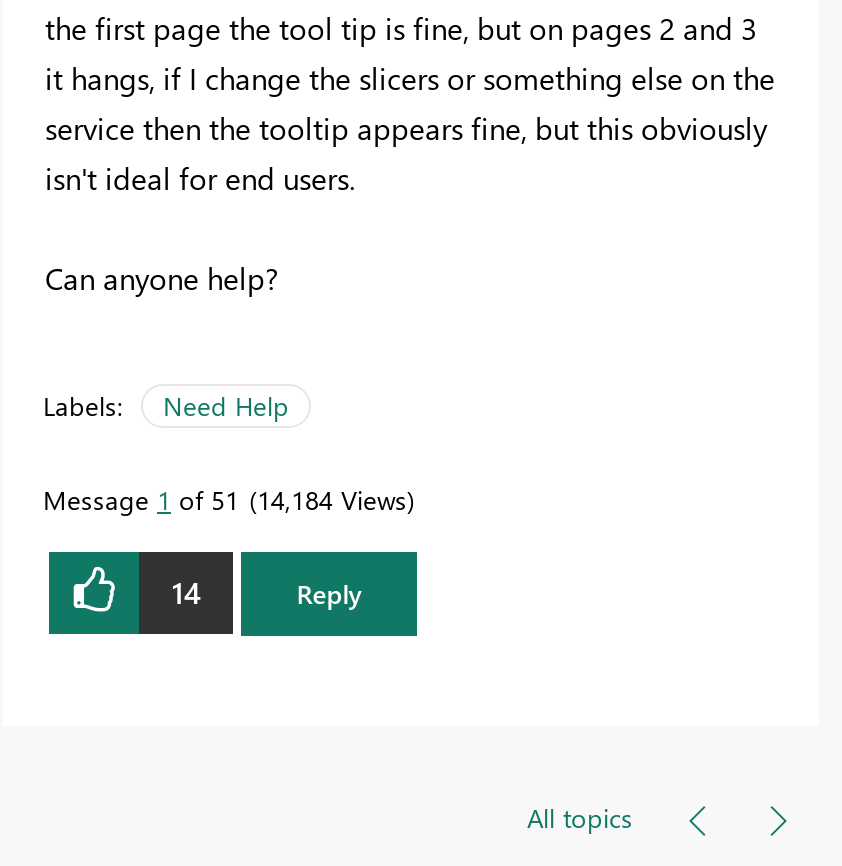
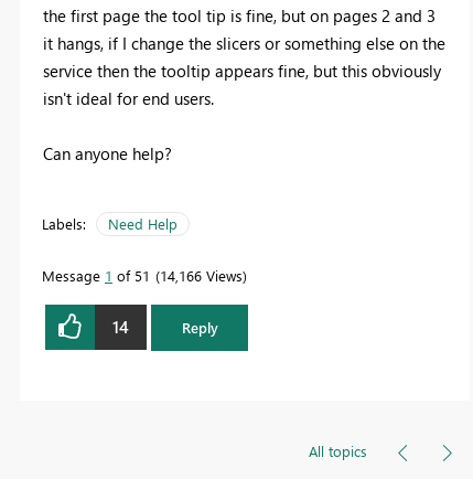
[43,481,407,515] Message 1 of 51 14,184 Views -> [42,266,243,284] Message 1 of 51 14,166 Views

